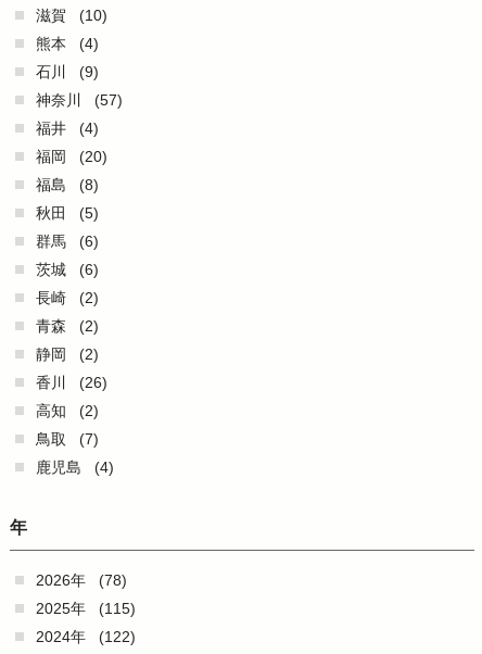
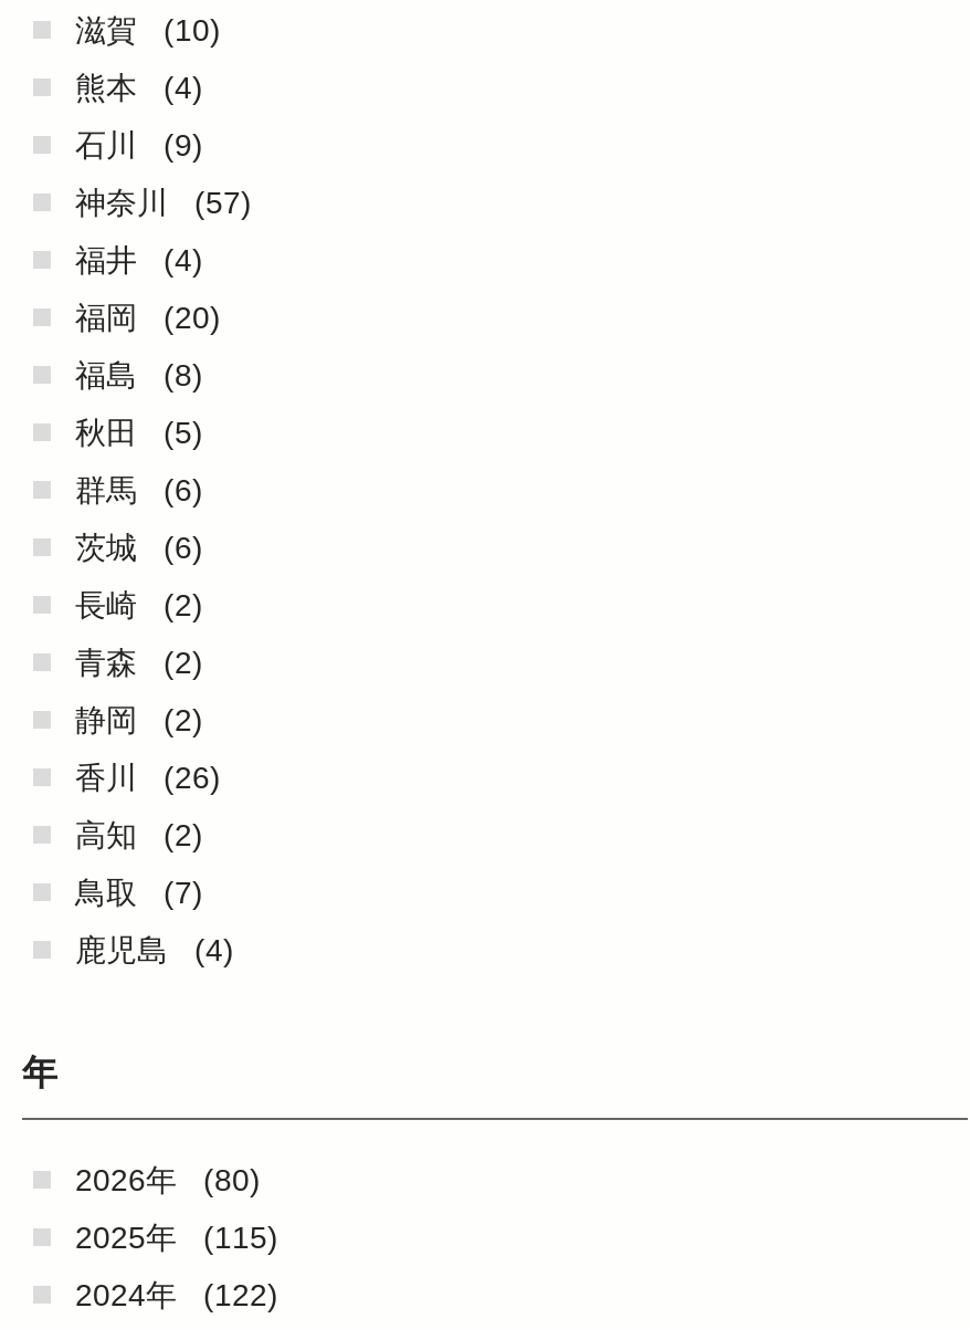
[36,571,127,589] 2026年 (78) -> [75,1162,261,1197] 2026年 (80)

